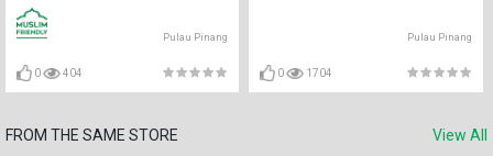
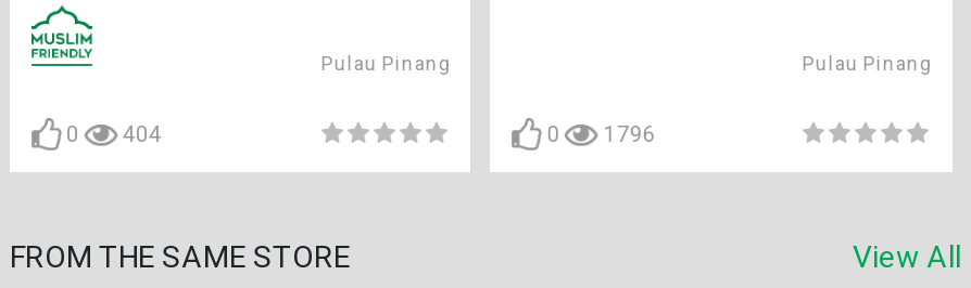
[276,67,333,79] 0 1704 -> [543,121,656,145] 0 1796

